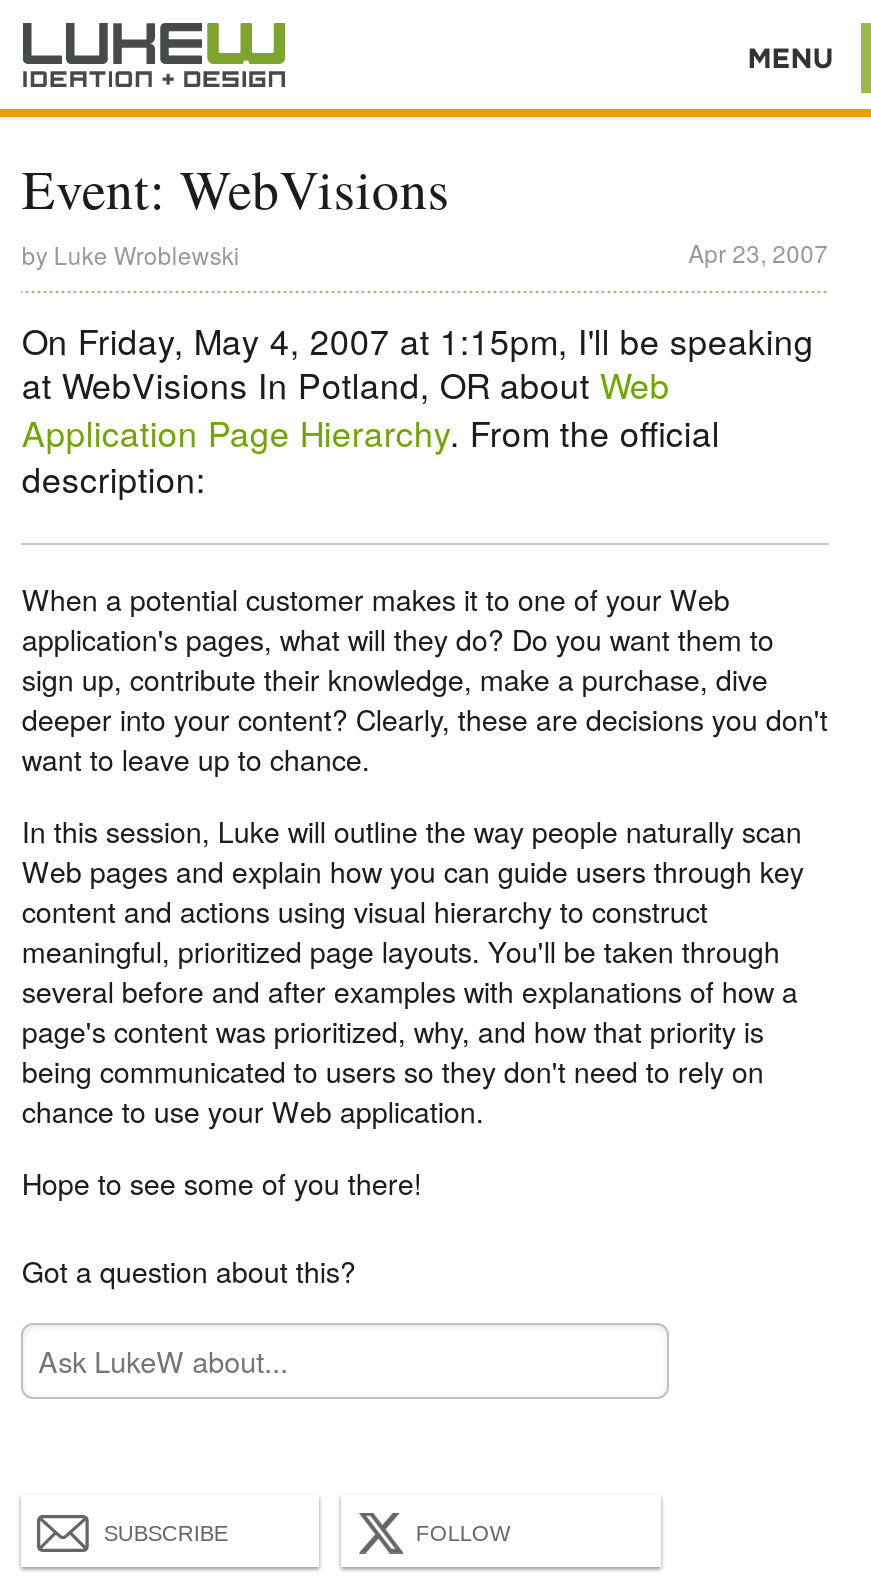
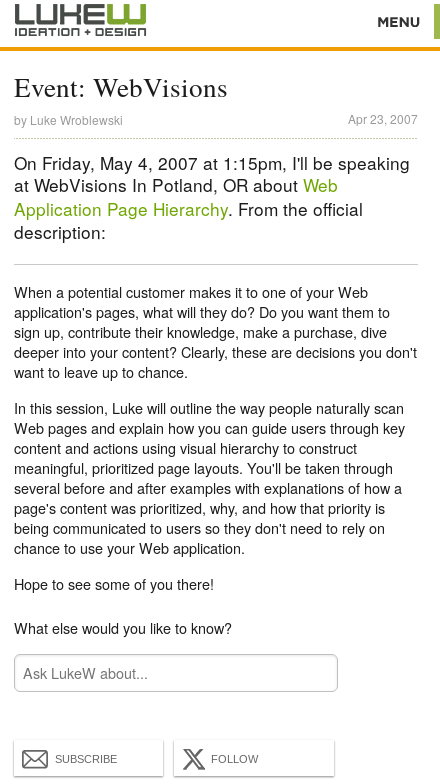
[22,1249,356,1291] Got a question about this? -> [14,617,232,638] What else would you like to know?

